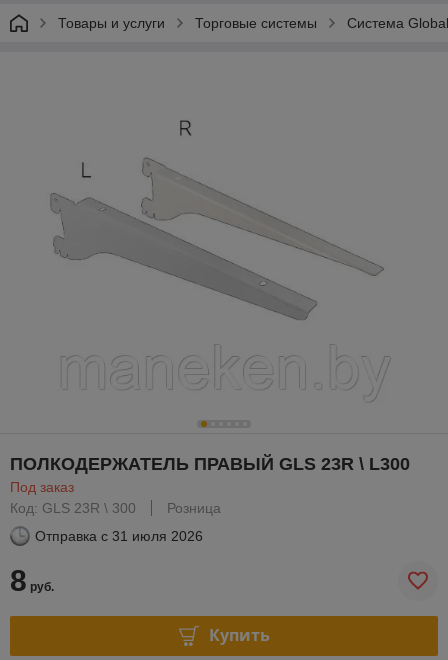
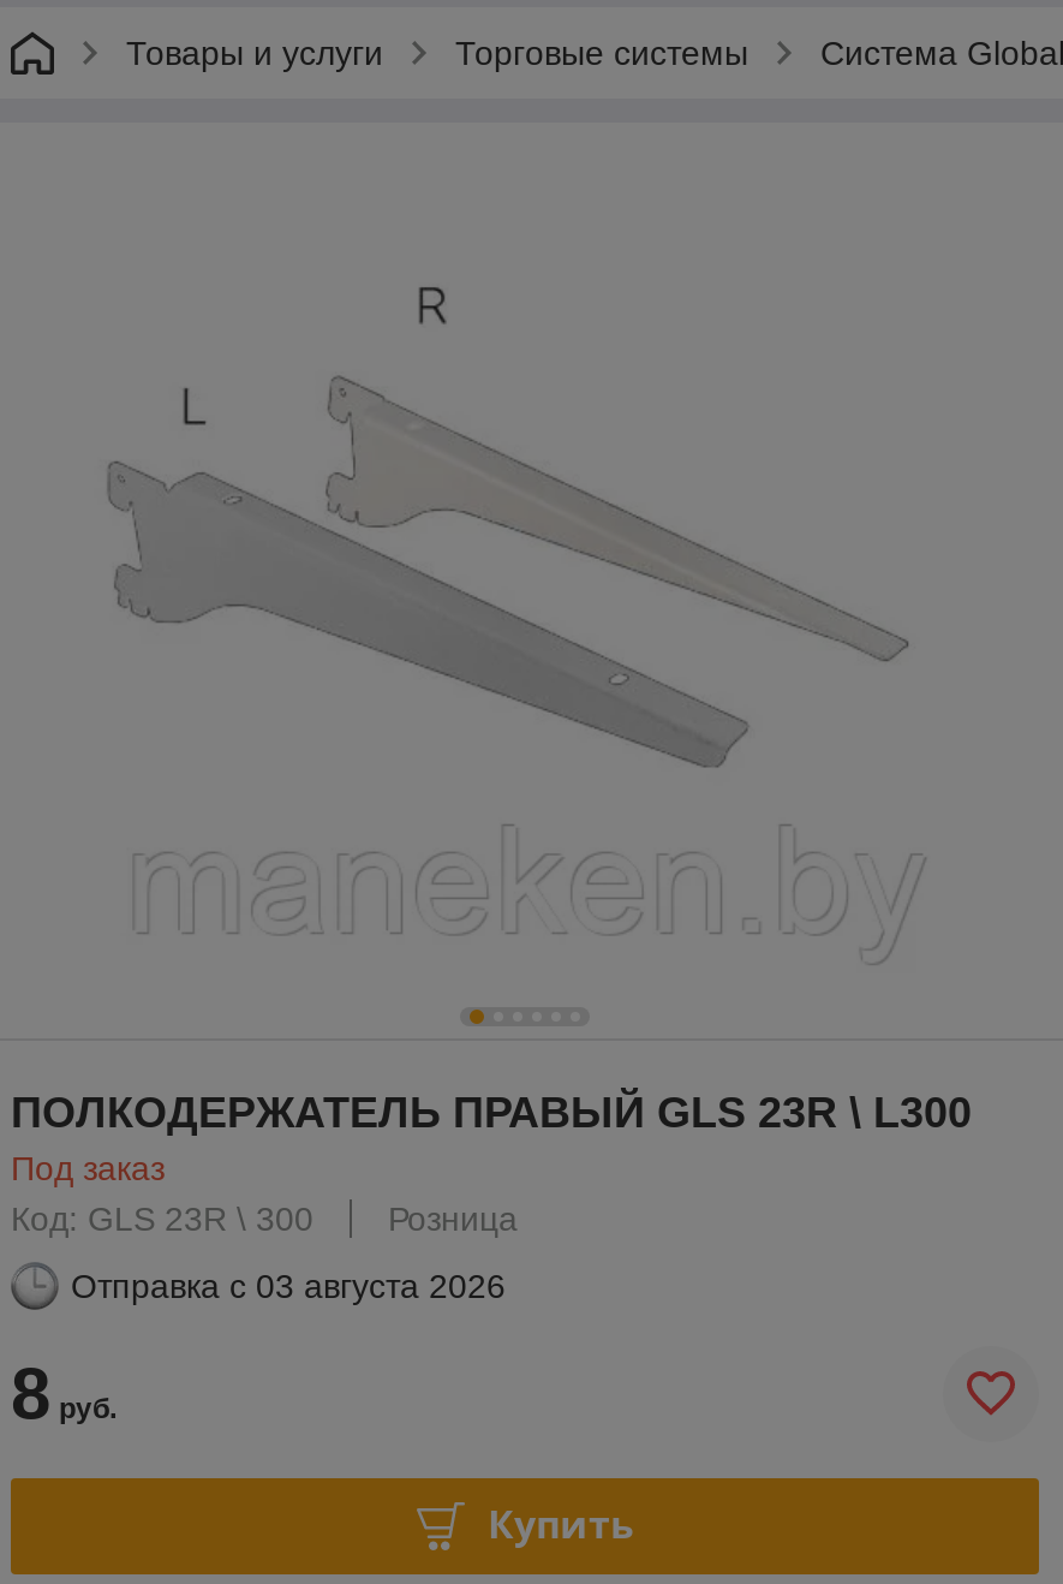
[35,528,203,544] Отправка с 31 июля 2026 -> [71,1266,506,1305] Отправка с 03 августа 2026

